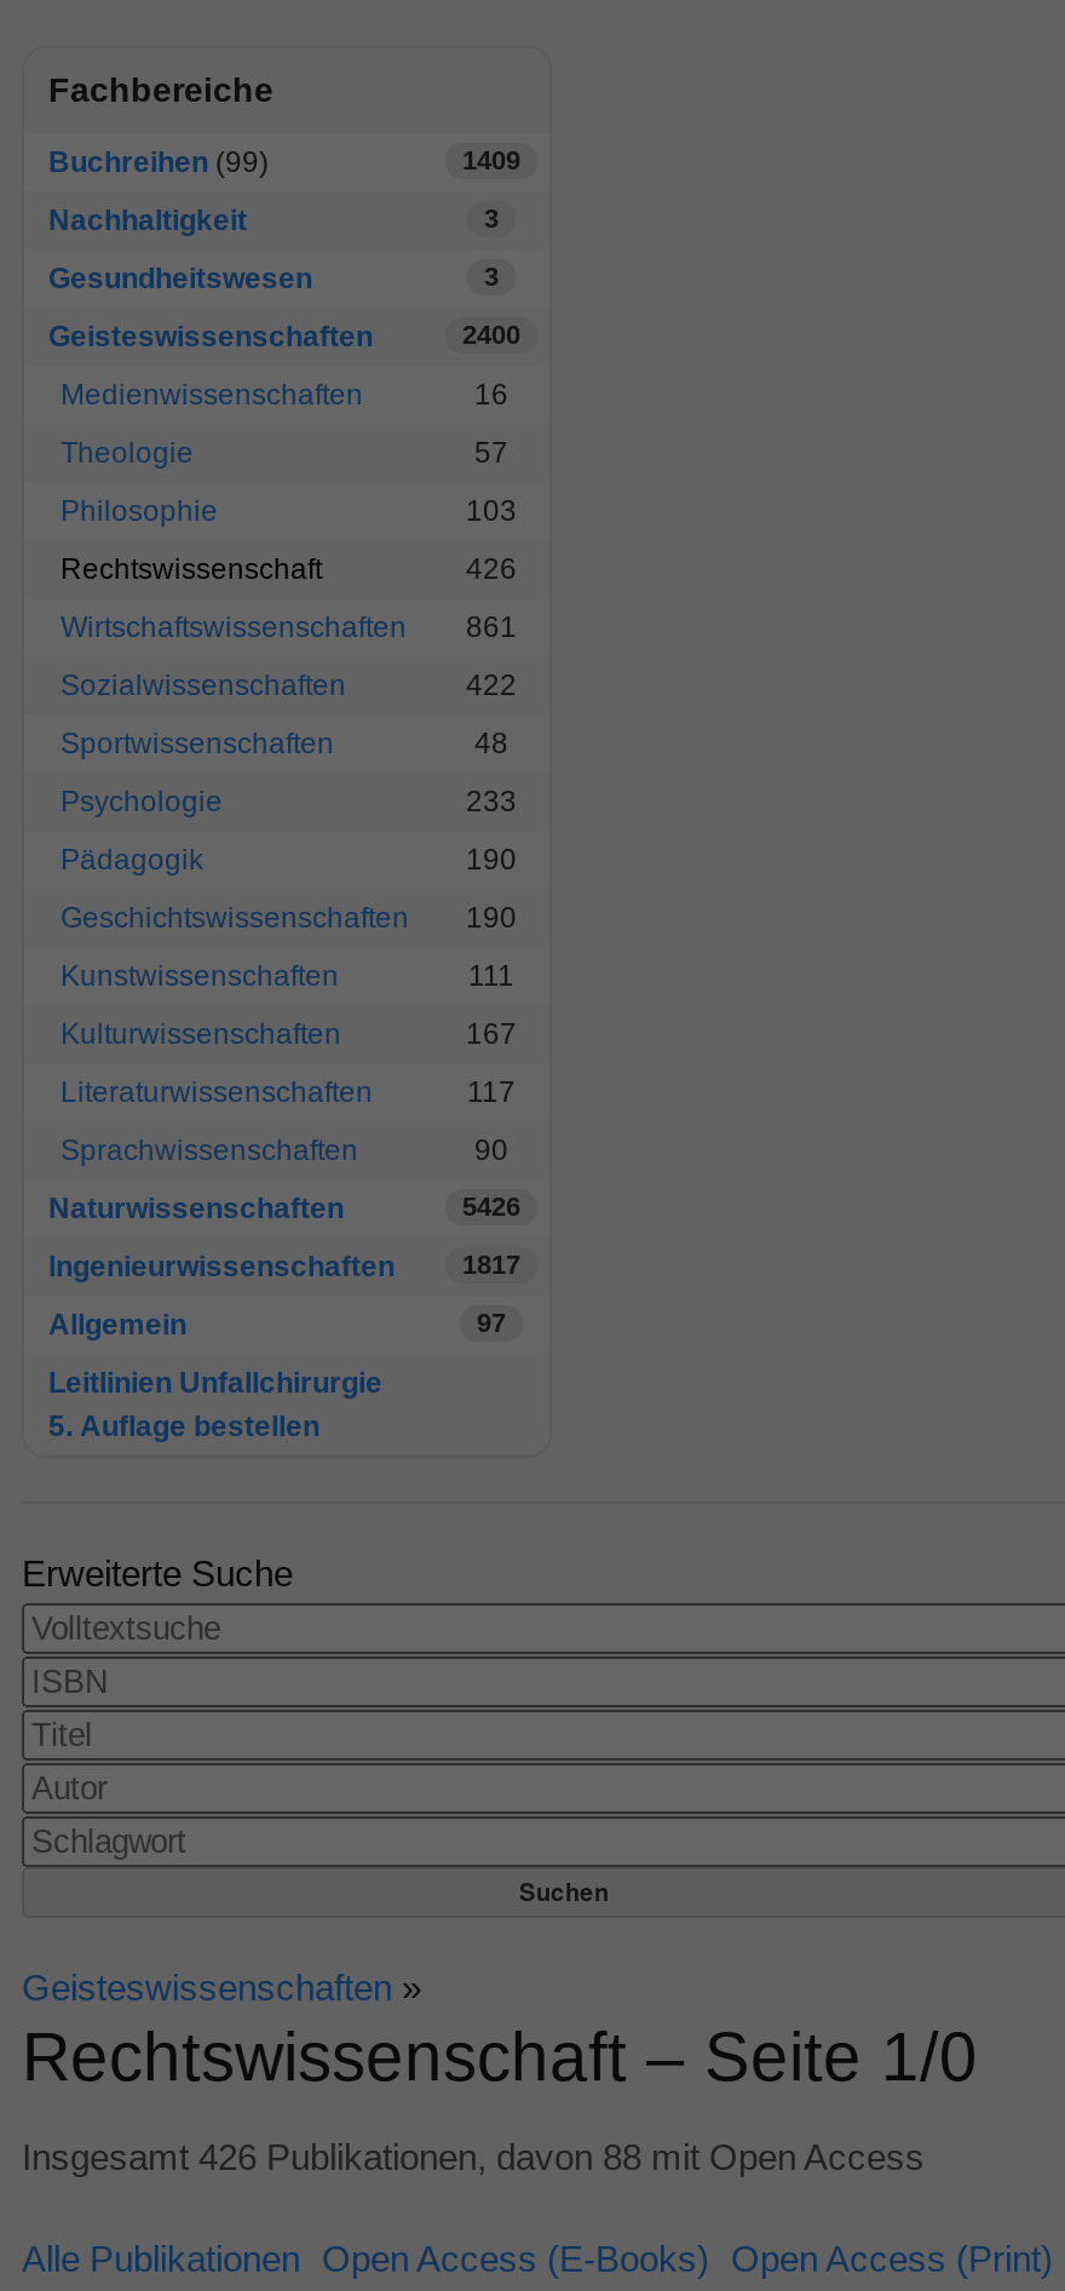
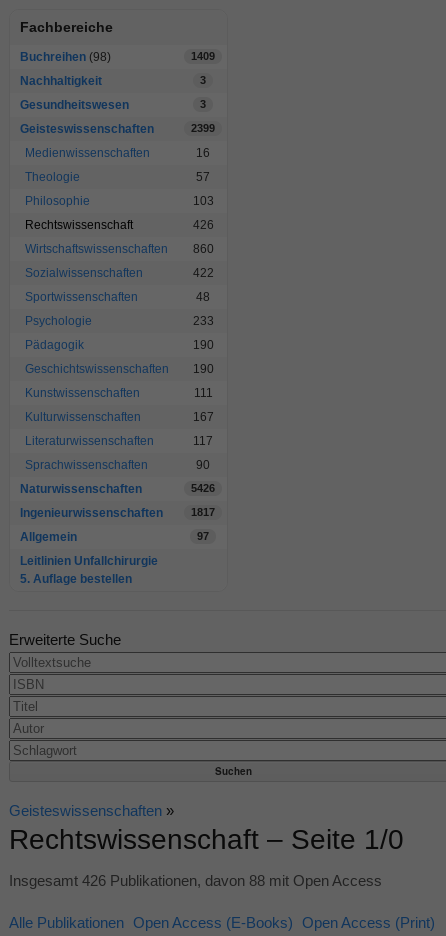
[48,146,269,180] Buchreihen (99) -> [20,50,111,64] Buchreihen (98)
[462,320,520,349] 2400 -> [191,122,215,134] 2399
[61,611,517,645] Wirtschaftswissenschaften 861 -> [25,242,213,256] Wirtschaftswissenschaften 860

